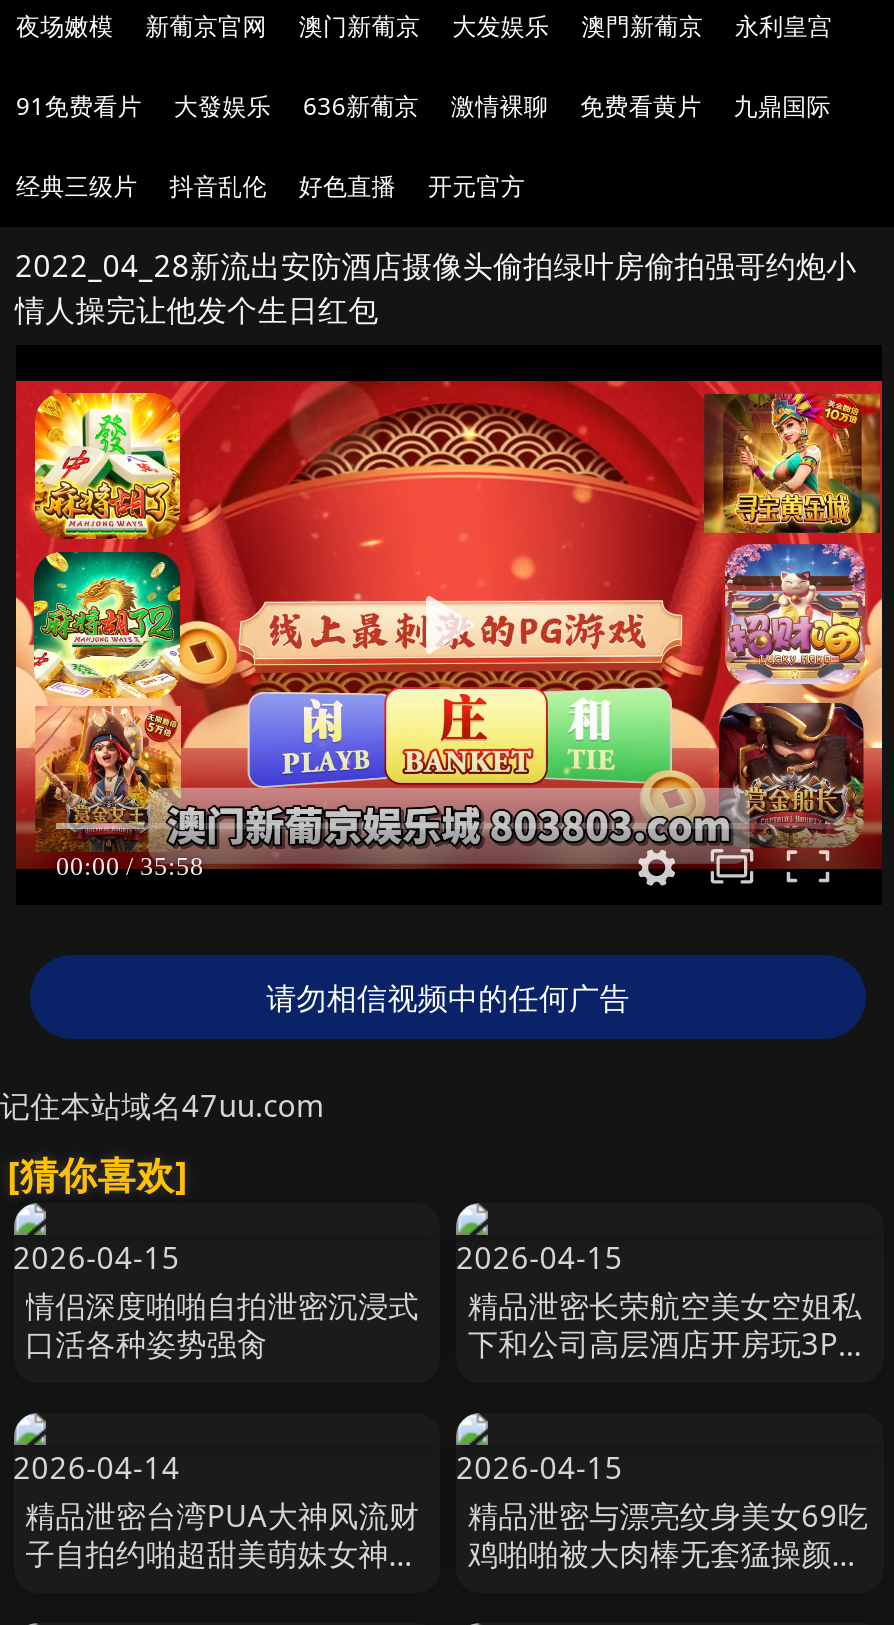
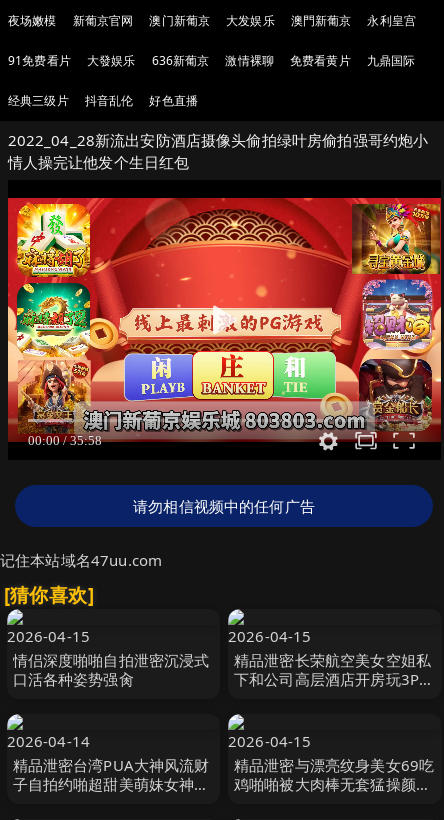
[428,169,525,203] 开元官方 -> none

